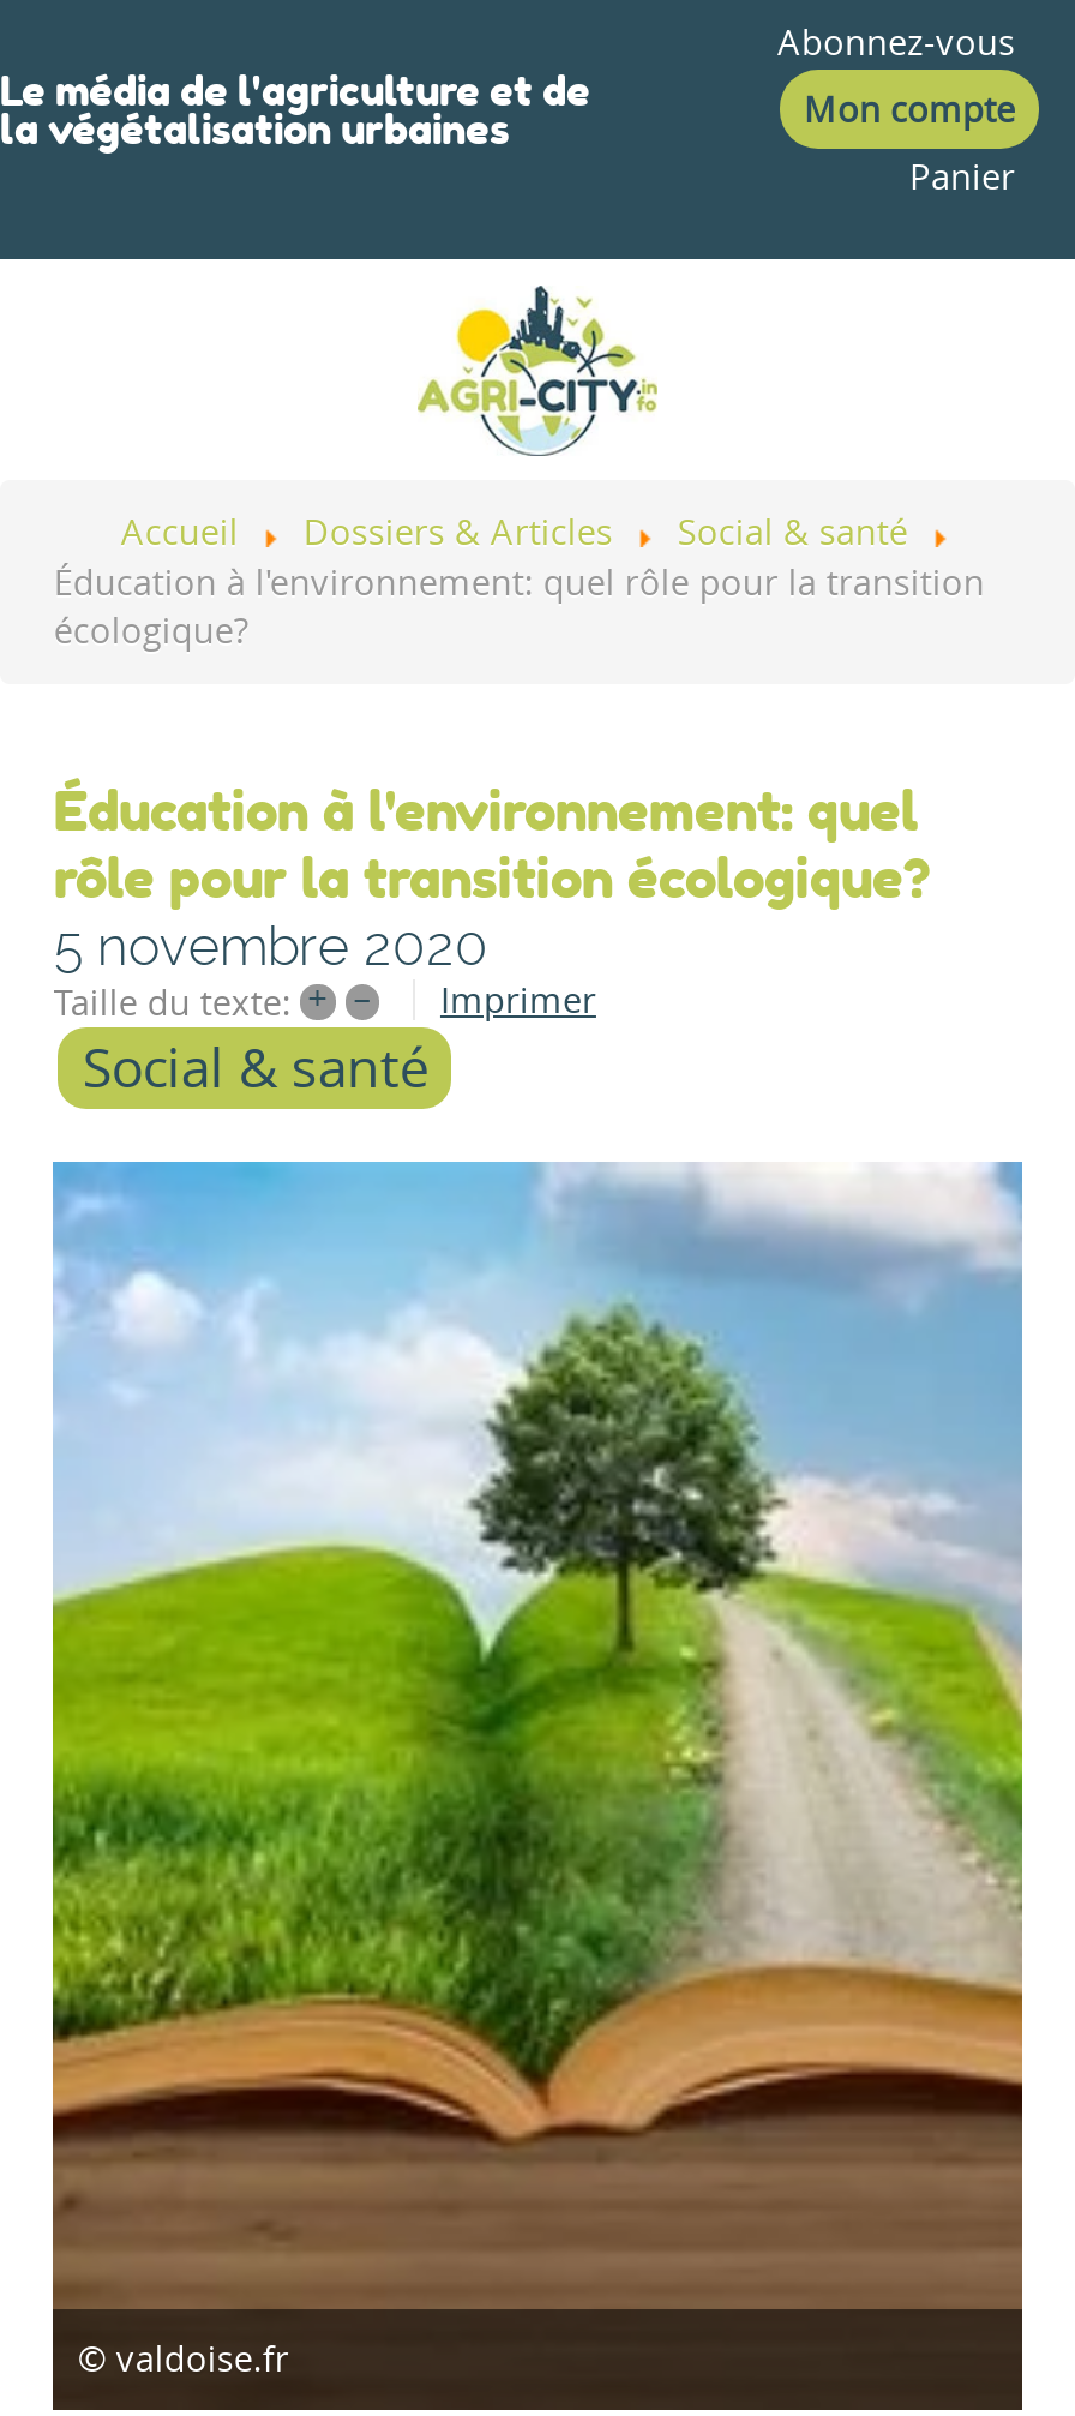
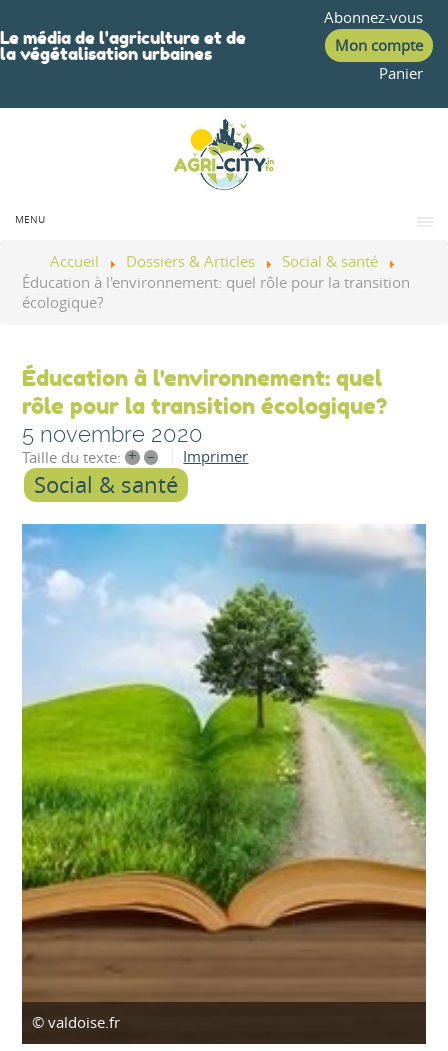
none -> [15,213,45,226] MENU

